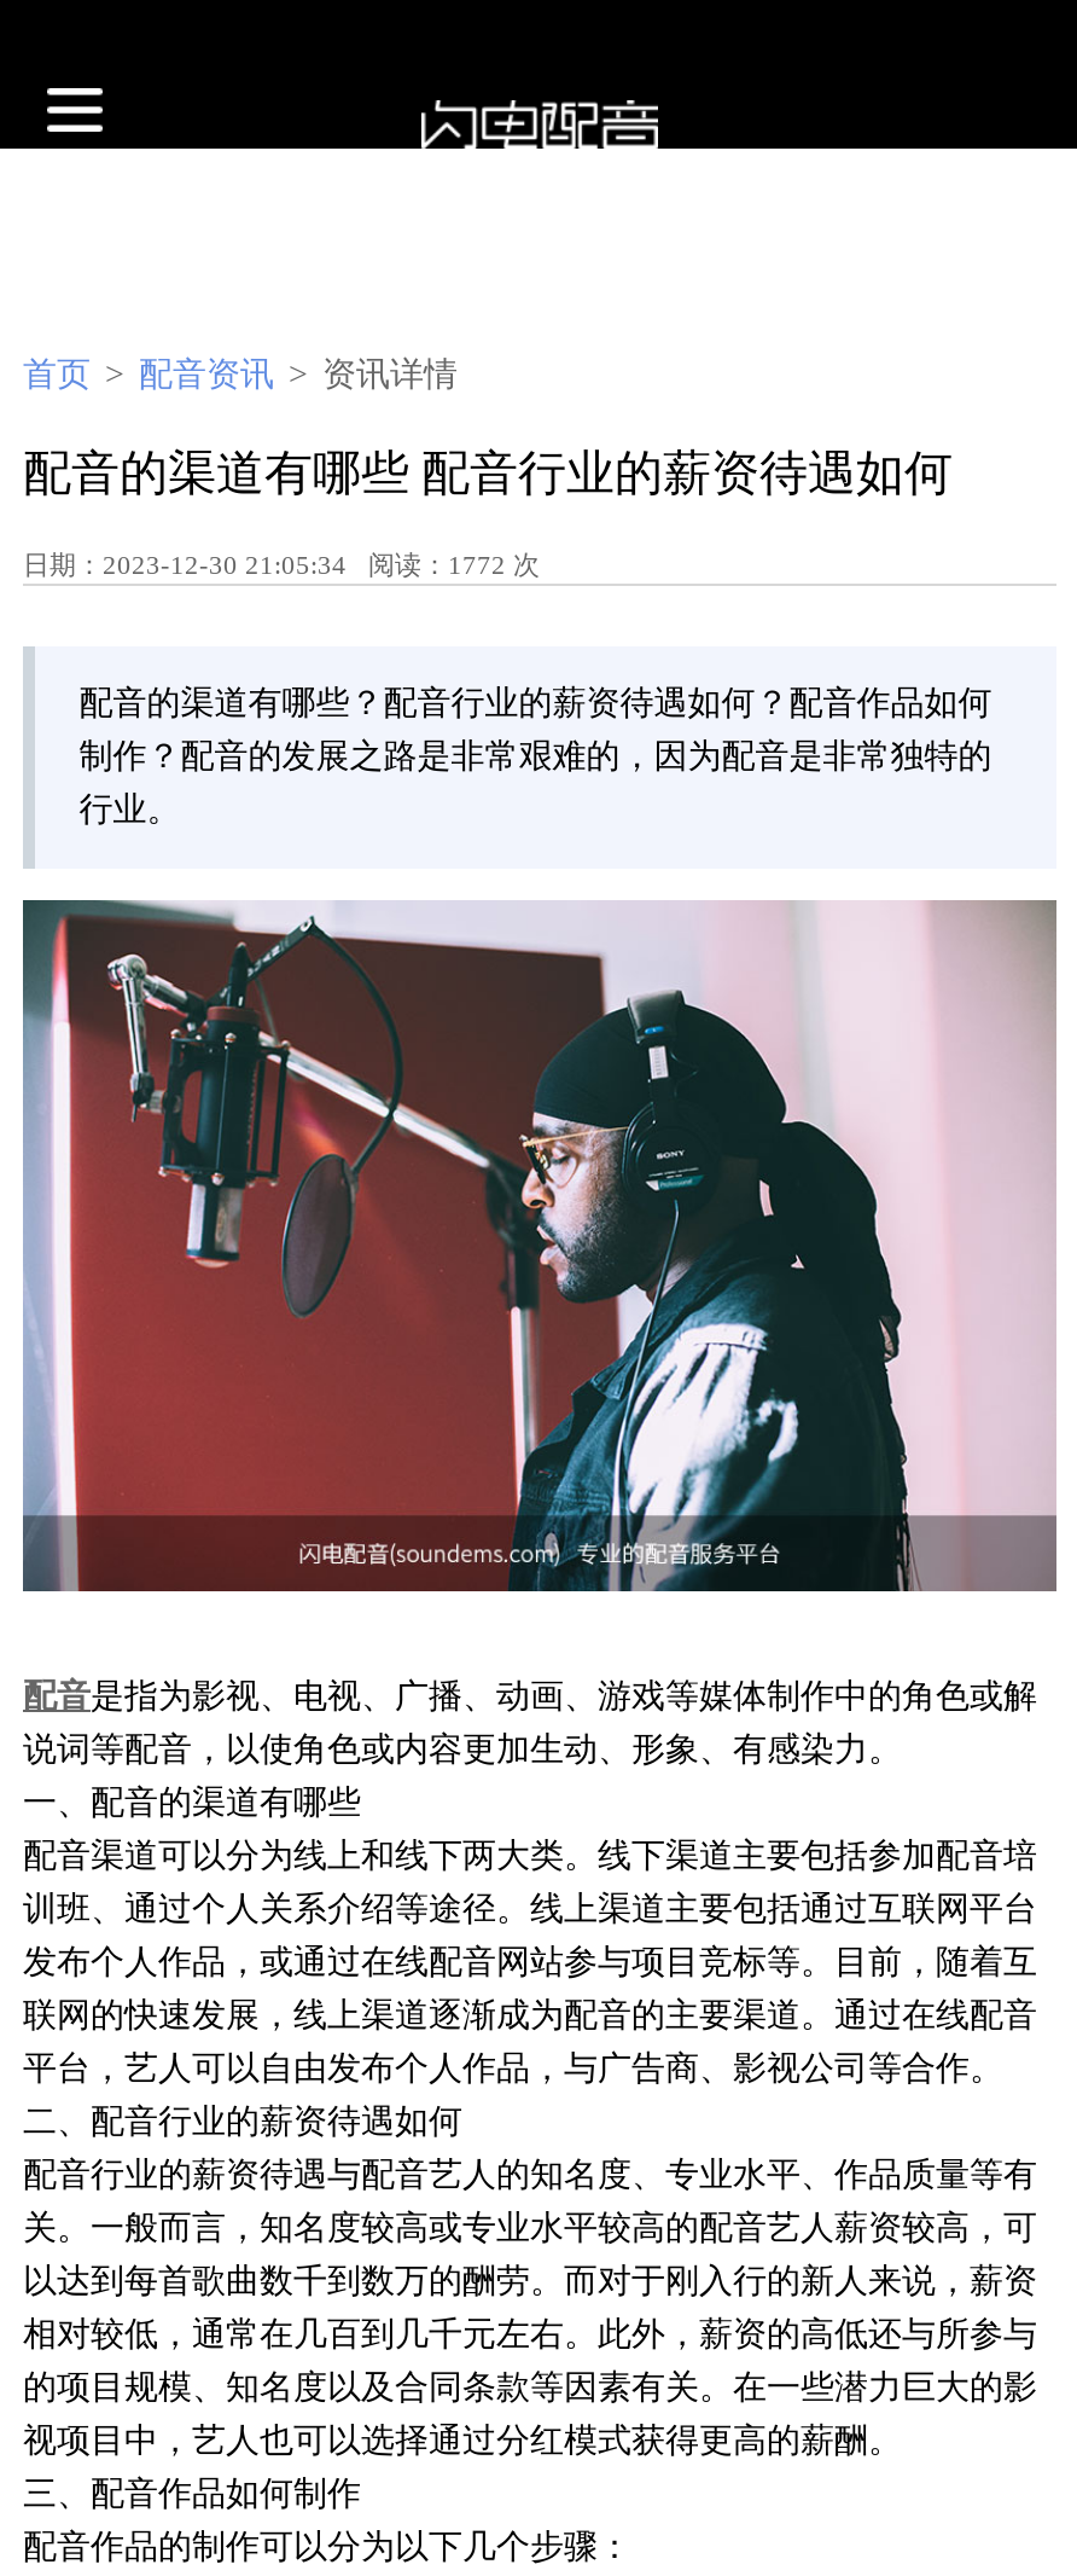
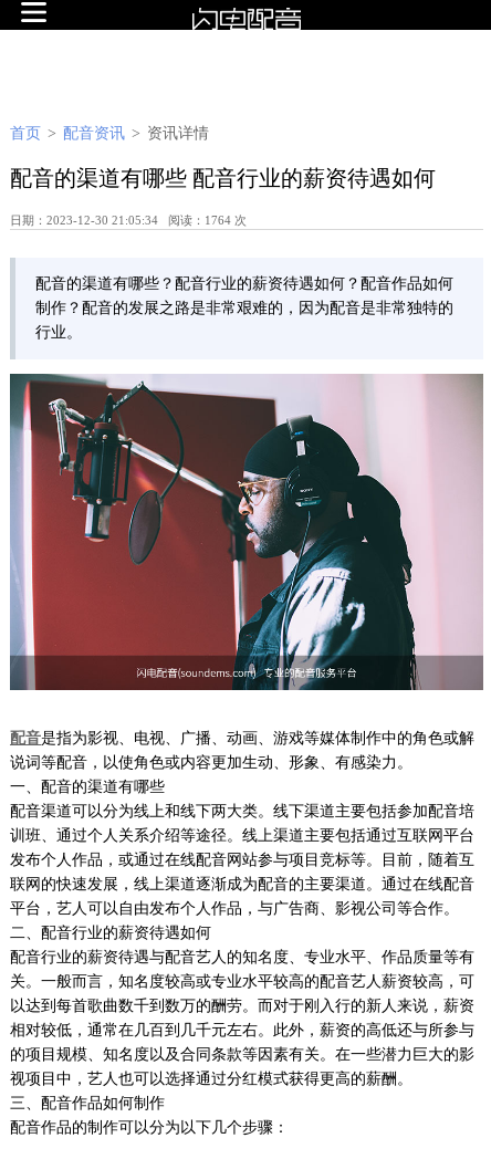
[23,551,540,580] 日期：2023-12-30 21:05:34 阅读：1772 次 -> [10,214,247,227] 日期：2023-12-30 21:05:34 阅读：1764 次

